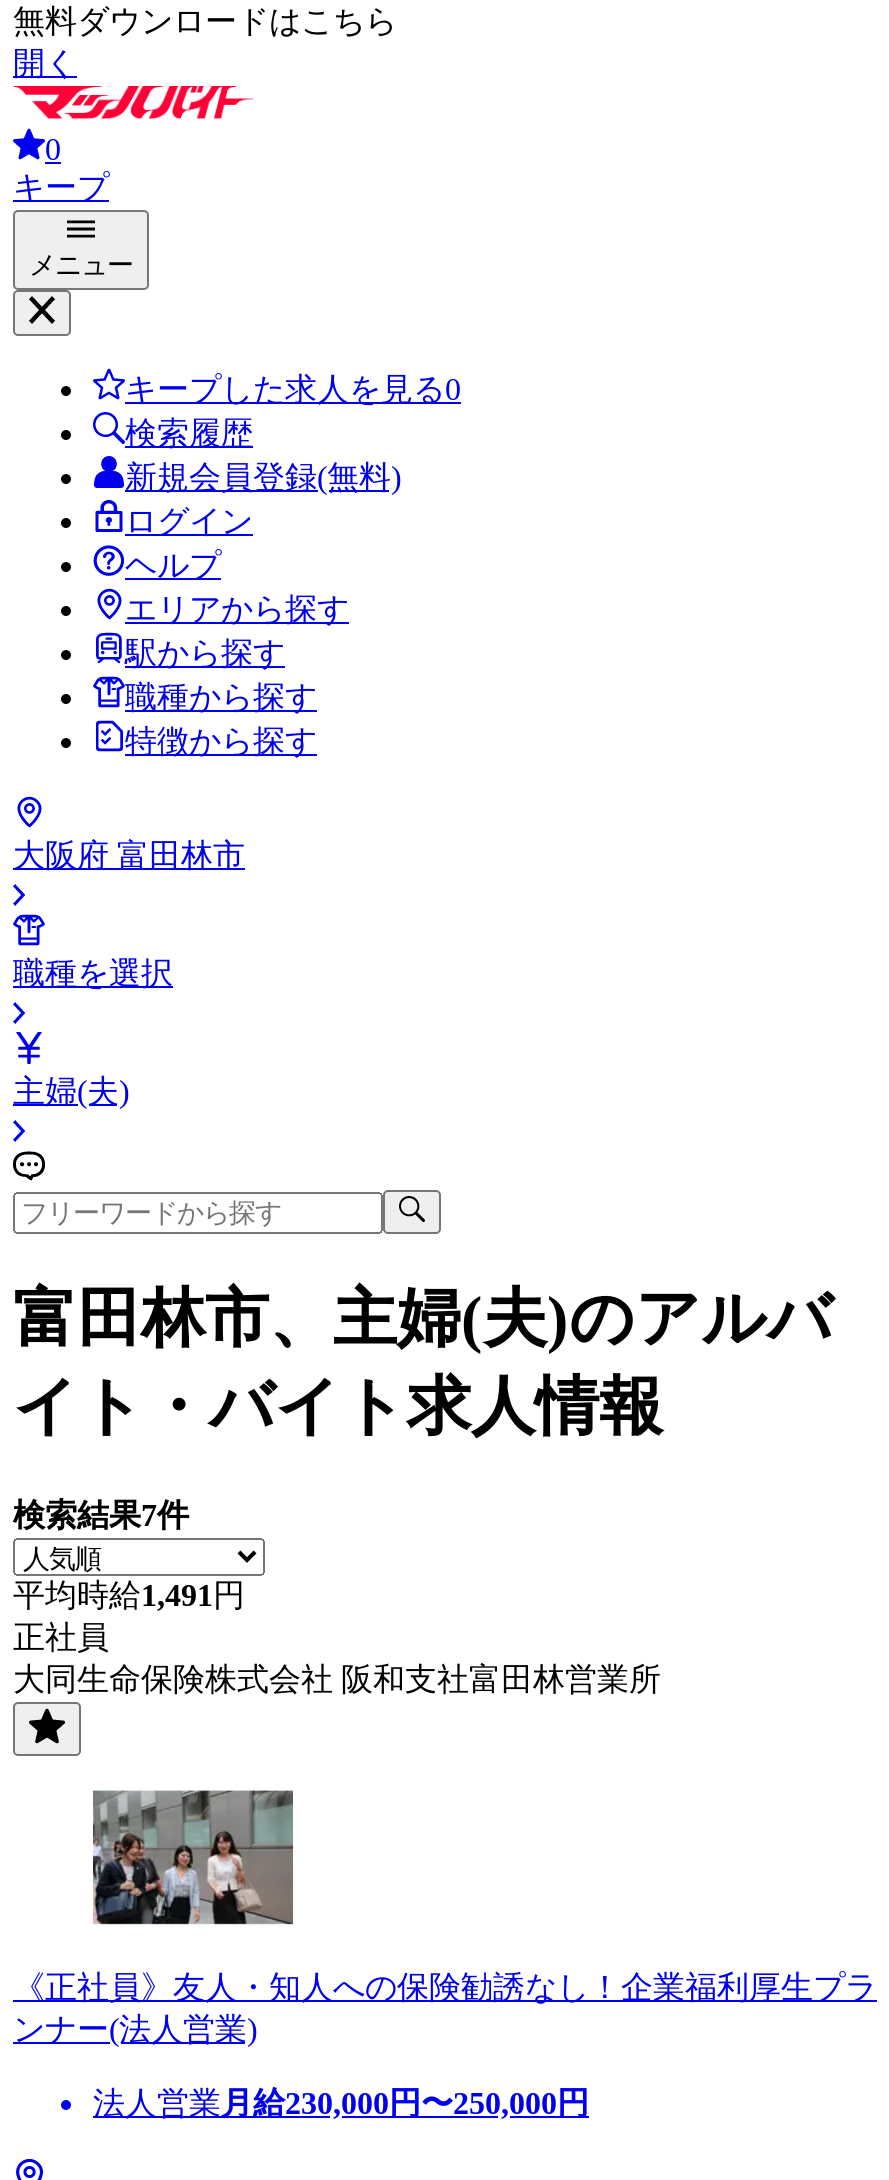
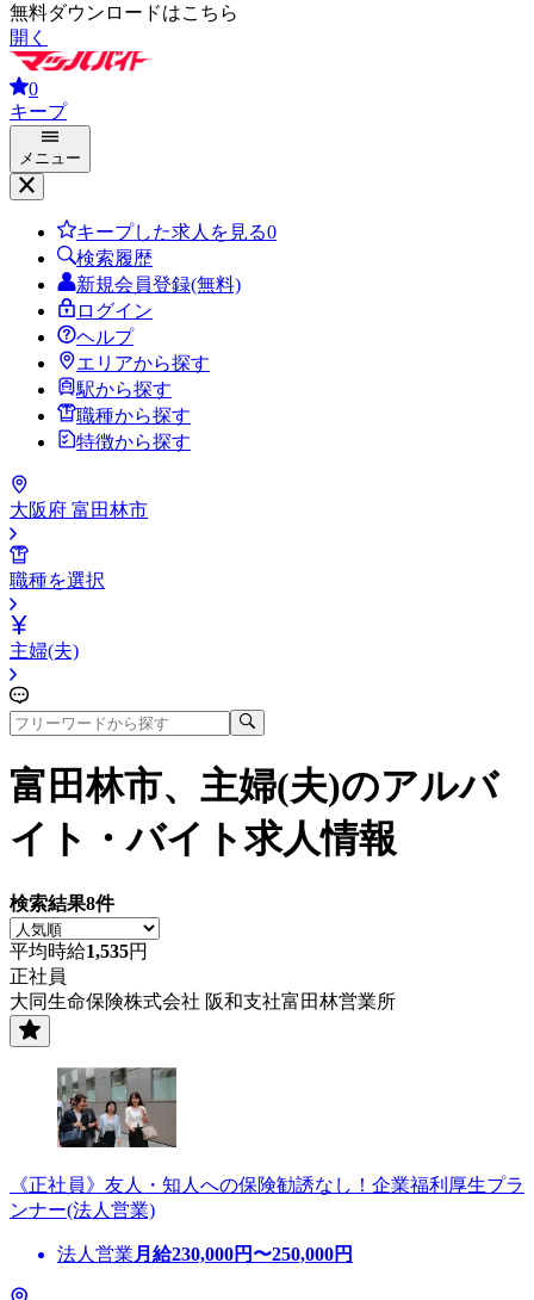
[13,1498,189,1532] 検索結果7件 -> [10,893,114,913] 検索結果8件
[13,1578,245,1612] 平均時給1,491円 -> [10,941,148,961] 平均時給1,535円

